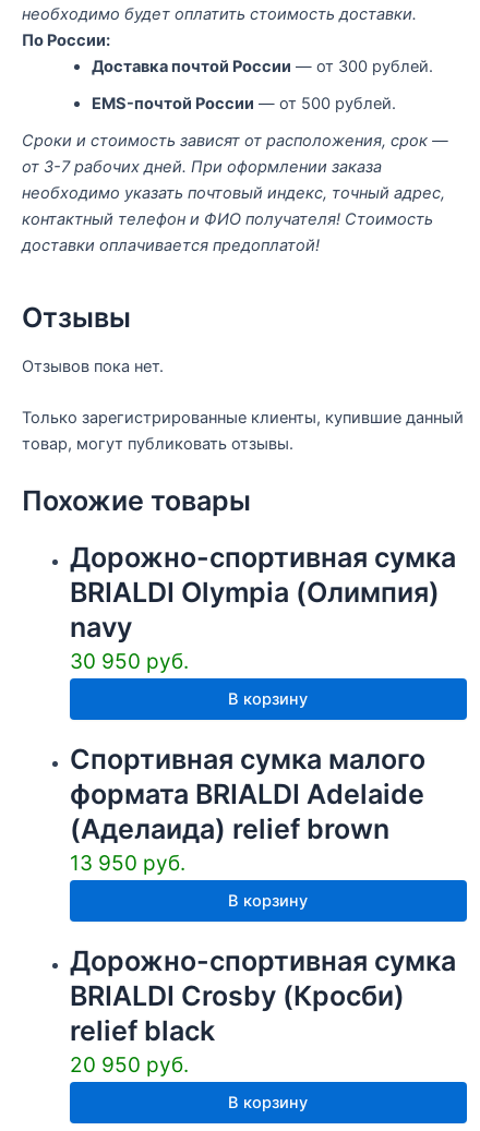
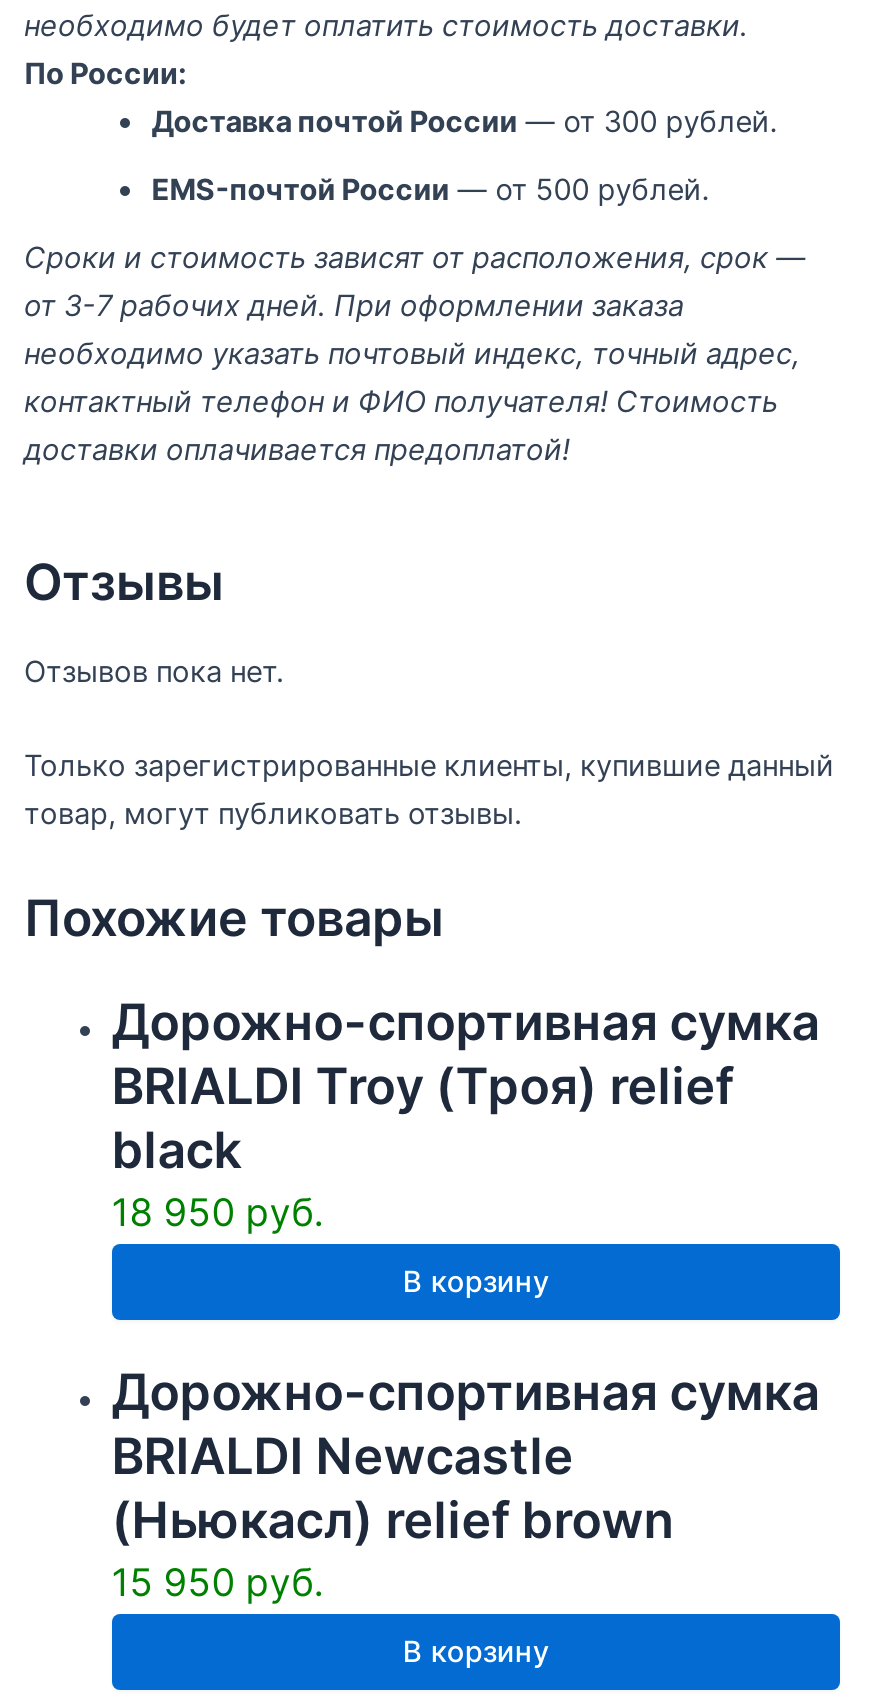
[70,576,439,876] BRIALDI Olympia (Олимпия) | navy | 30 950 руб. | В корзину | Спортивная сумка малого | формата BRIALDI Adelaide | (Аделаида) relief brown | 13 950 руб. -> [112,1056,734,1236] BRIALDI Troy (Троя) relief | black | 18 950 руб.
[70,979,405,1077] BRIALDI Crosby (Кросби) | relief black | 20 950 руб. -> [112,1426,674,1606] BRIALDI Newcastle | (Ньюкасл) relief brown | 15 950 руб.

